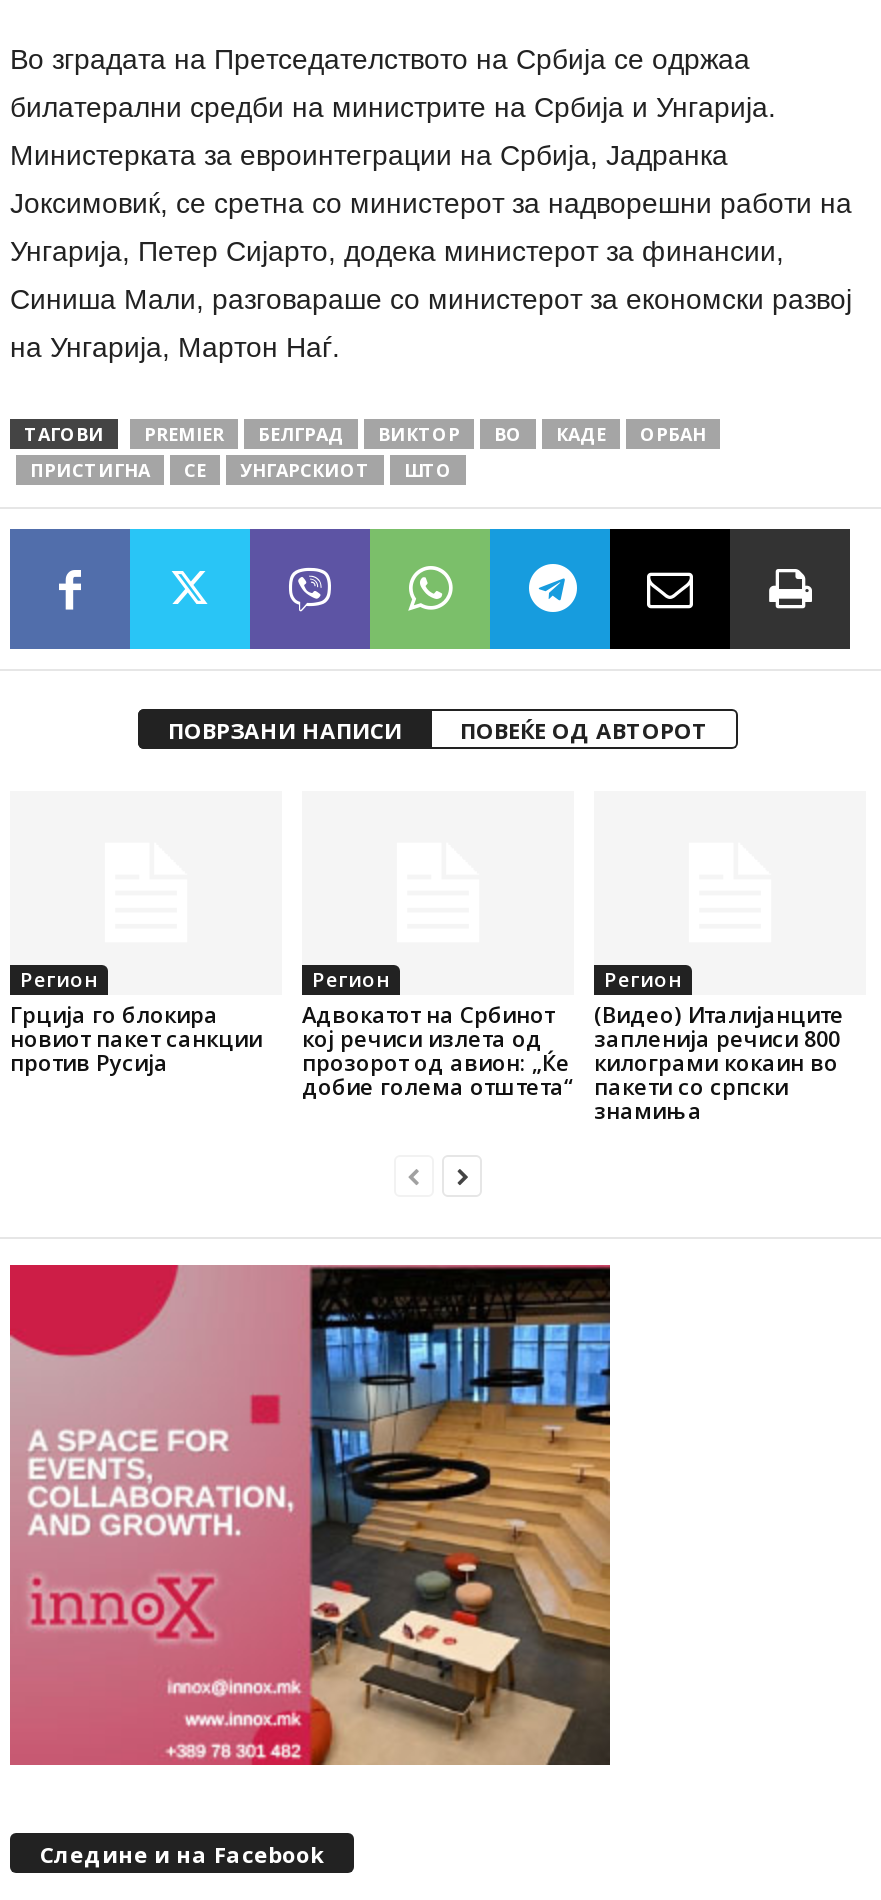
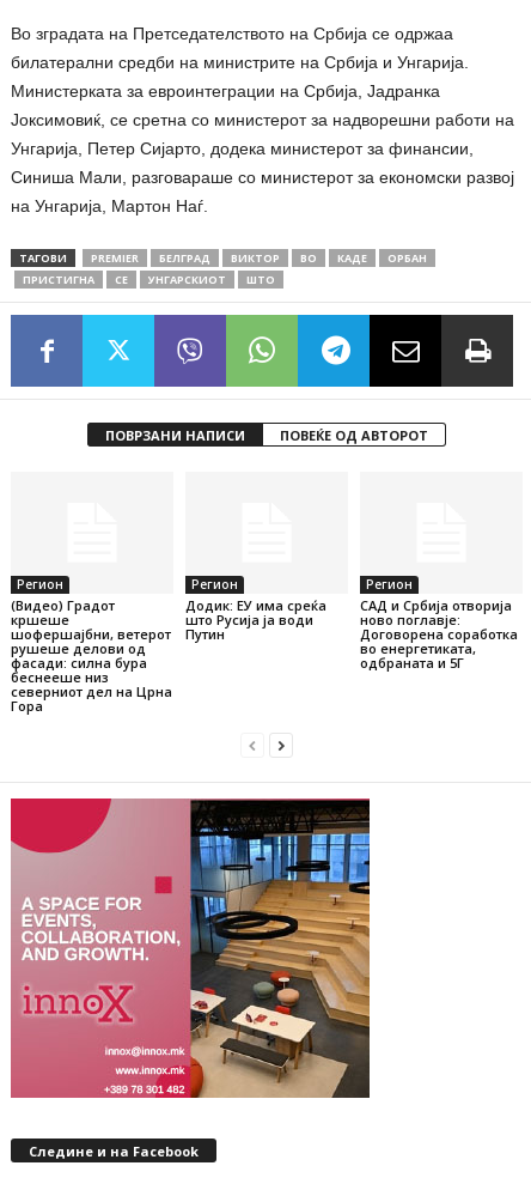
[10,998,262,1076] Грција го блокира | новиот пакет санкции | против Русија -> [11,596,172,714] (Видео) Градот | кршеше | шофершајбни, ветерот | рушеше делови од | фасади: силна бура | беснееше низ | северниот дел на Црна | Гора
[302,998,572,1100] Адвокатот на Србинот | кој речиси излета од | прозорот од авион: „Ќе | добие голема отштета“ -> [185,596,326,643] Додик: ЕУ има среќа | што Русија ја води | Путин
[594,998,844,1124] (Видео) Италијанците | запленија речиси 800 | килограми кокаин во | пакети со српски | знамиња -> [360,596,518,671] САД и Србија отворија | ново поглавје: | Договорена соработка | во енергетиката, | одбраната и 5Г

